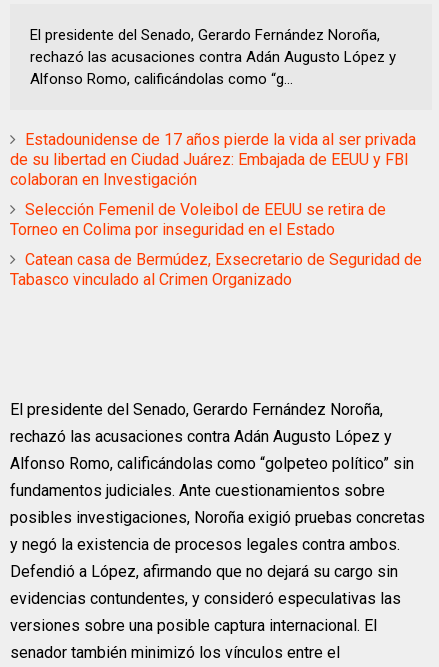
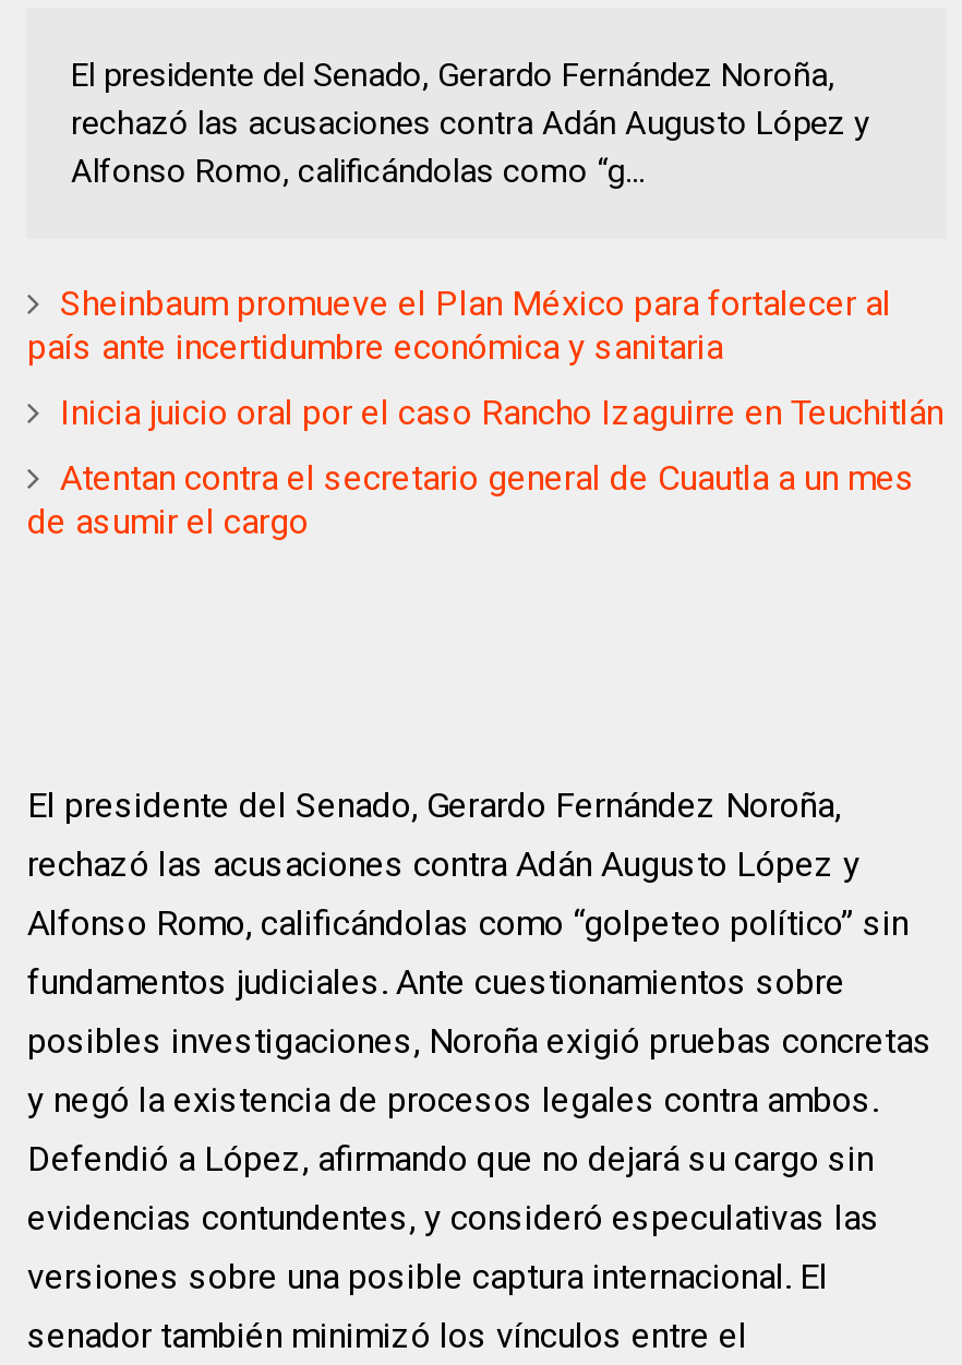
[10,130,416,189] Estadounidense de 17 años pierde la vida al ser privada | de su libertad en Ciudad Juárez: Embajada de EEUU y FBI | colaboran en Investigación -> [27,282,891,367] Sheinbaum promueve el Plan México para fortalecer al | país ante incertidumbre económica y sanitaria
[10,200,386,239] Selección Femenil de Voleibol de EEUU se retira de | Torneo en Colima por inseguridad en el Estado -> [60,391,943,433] Inicia juicio oral por el caso Rancho Izaguirre en Teuchitlán
[10,250,422,289] Catean casa de Bermúdez, Exsecretario de Seguridad de | Tabasco vinculado al Crimen Organizado -> [27,457,915,542] Atentan contra el secretario general de Cuautla a un mes | de asumir el cargo

